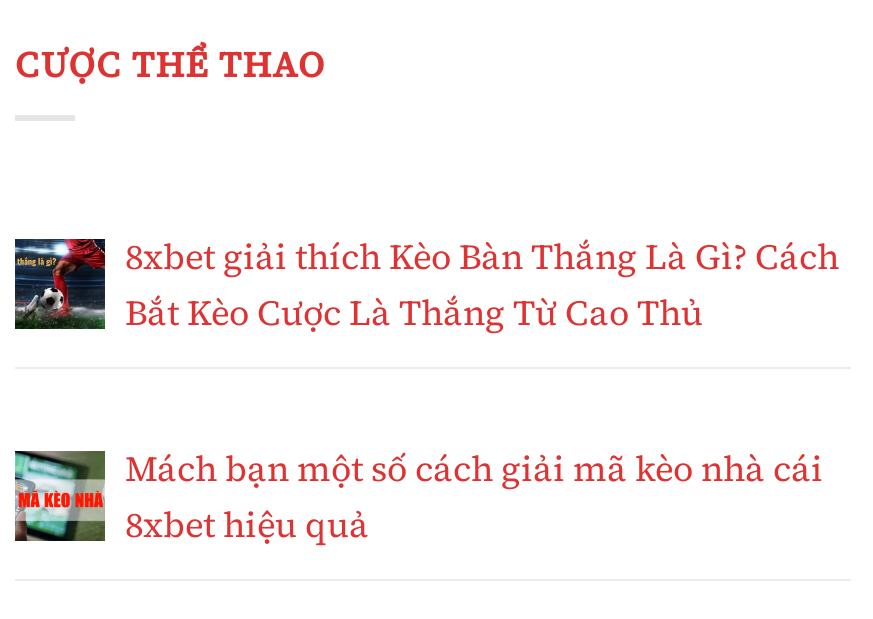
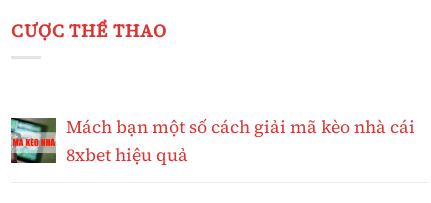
[13,233,839,337] [image] | 8xbet giải thích Kèo Bàn Thắng Là Gì? Cách | Bắt Kèo Cược Là Thắng Từ Cao Thủ -> none

